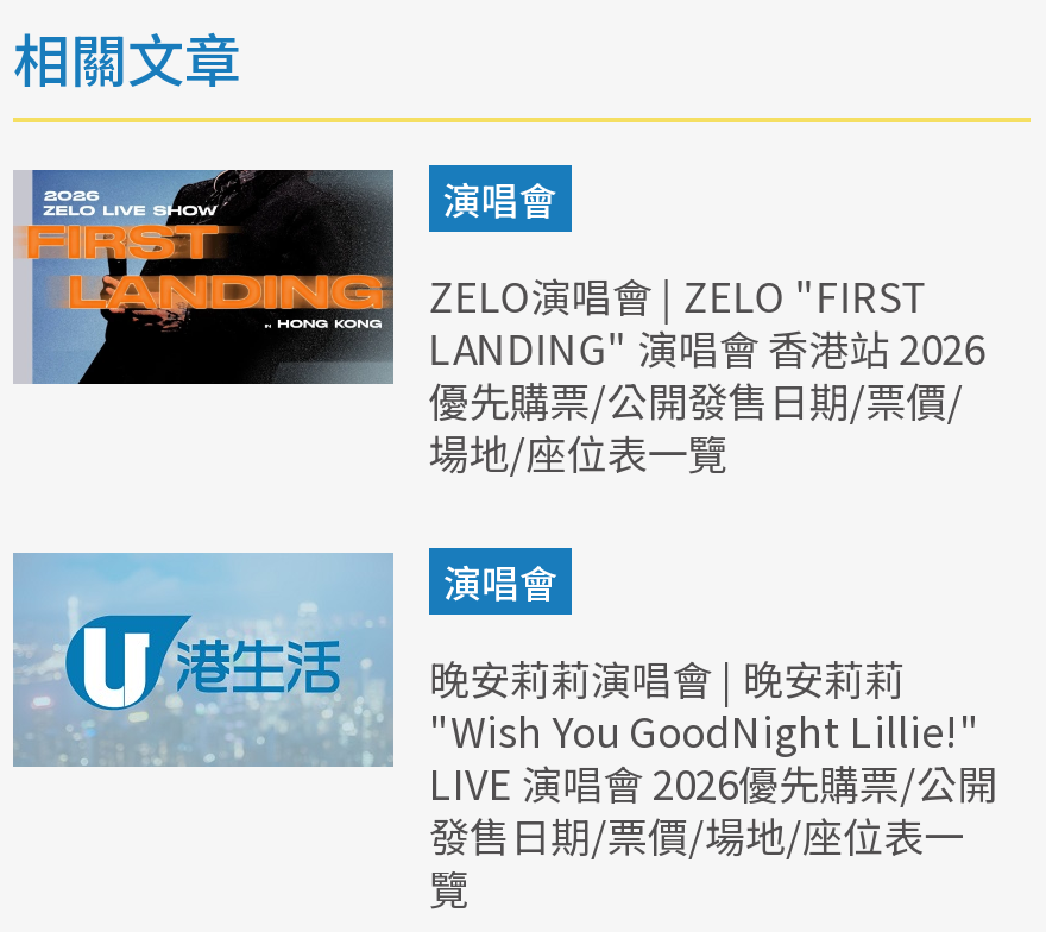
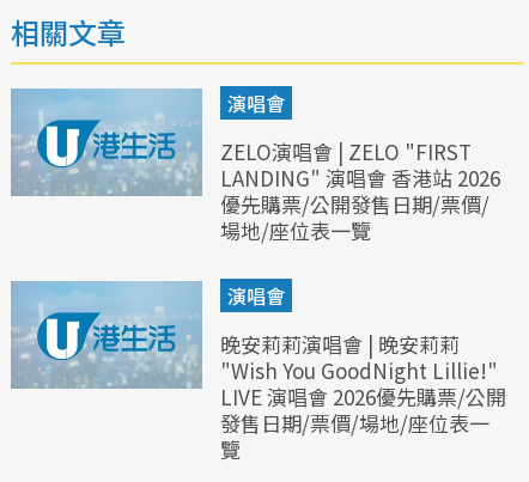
[13,168,396,386] [image] -> [11,89,202,196] [image]

